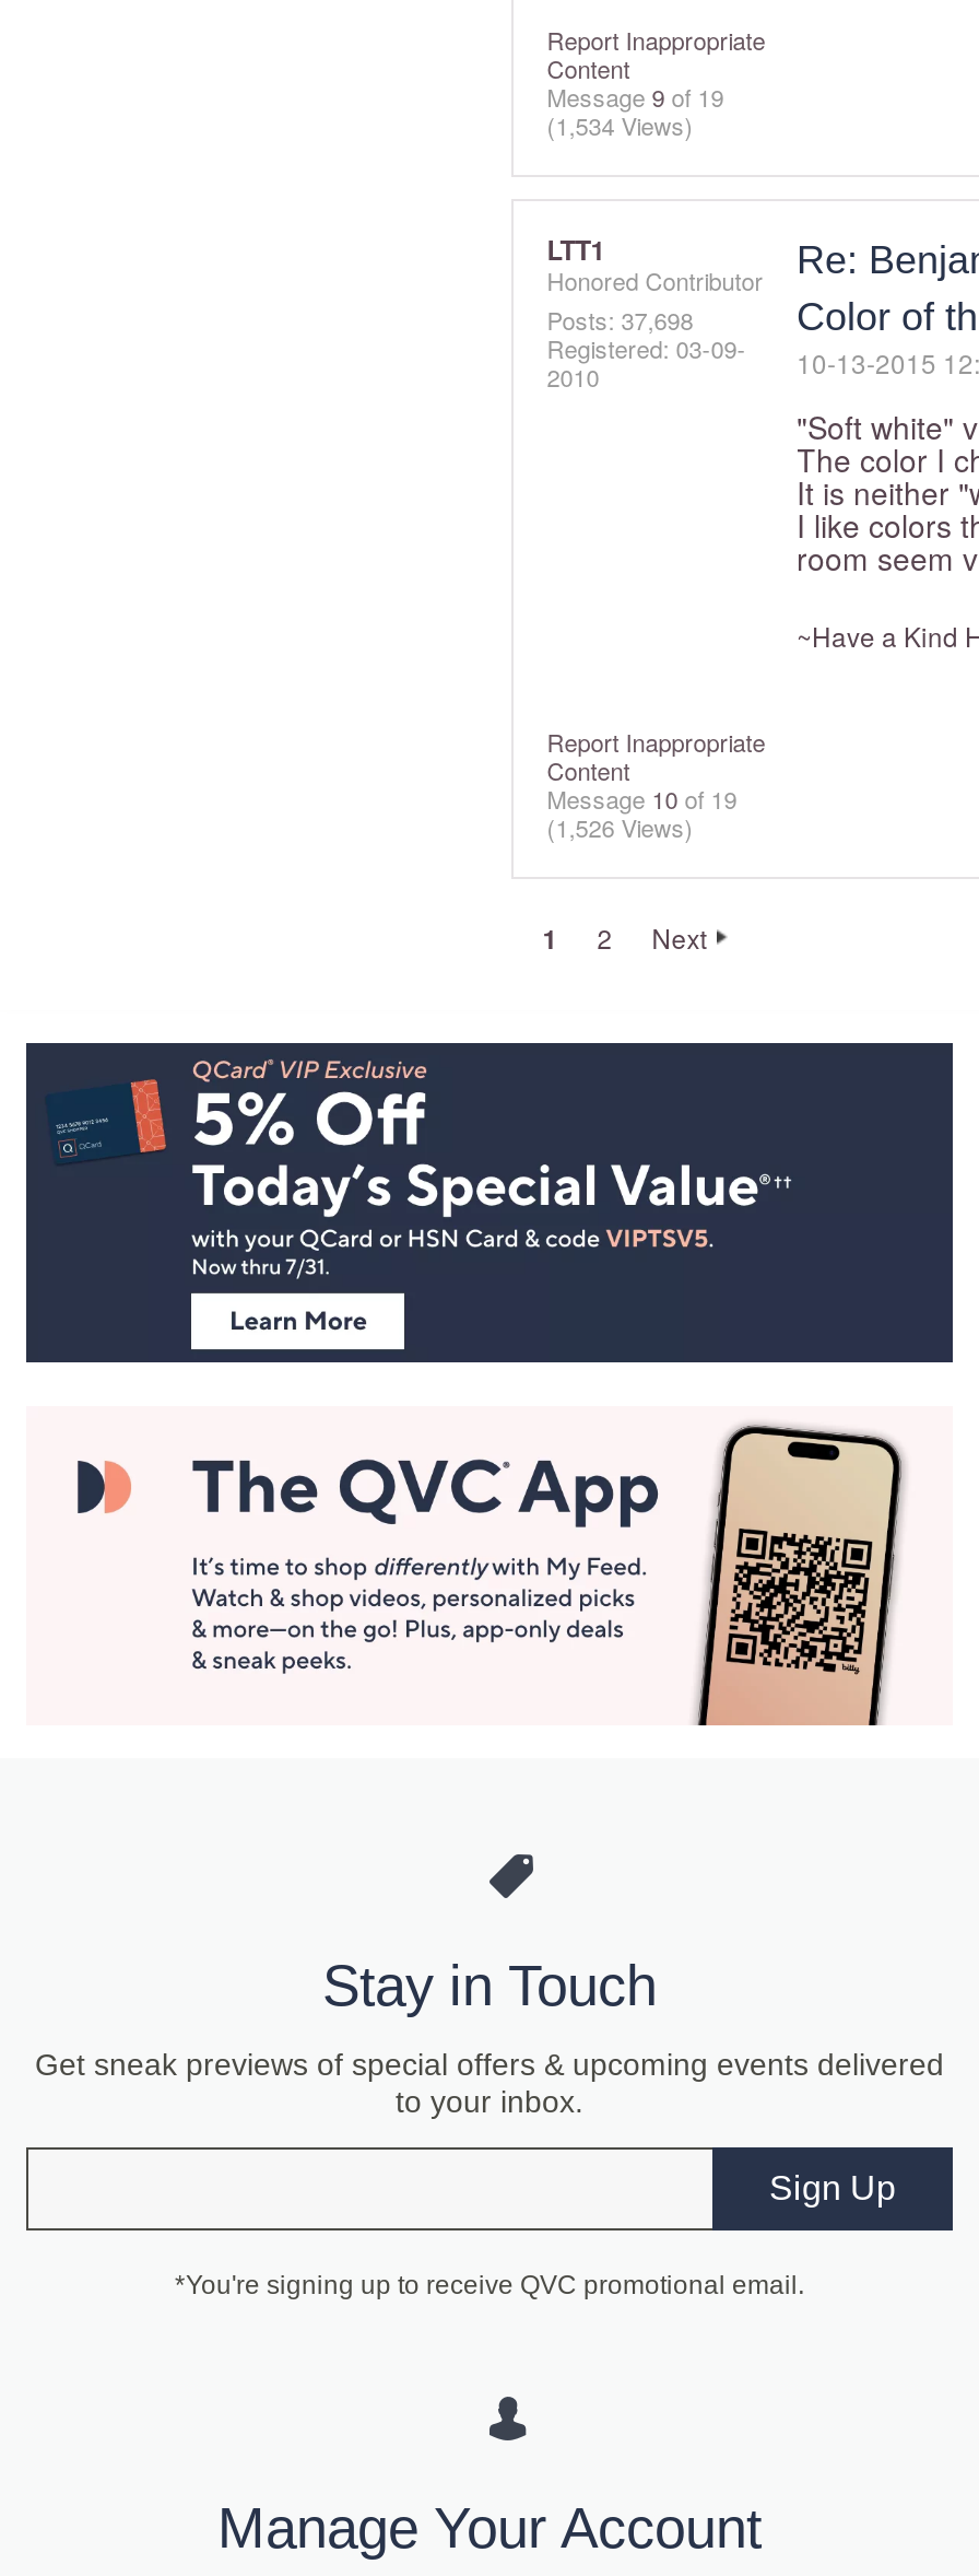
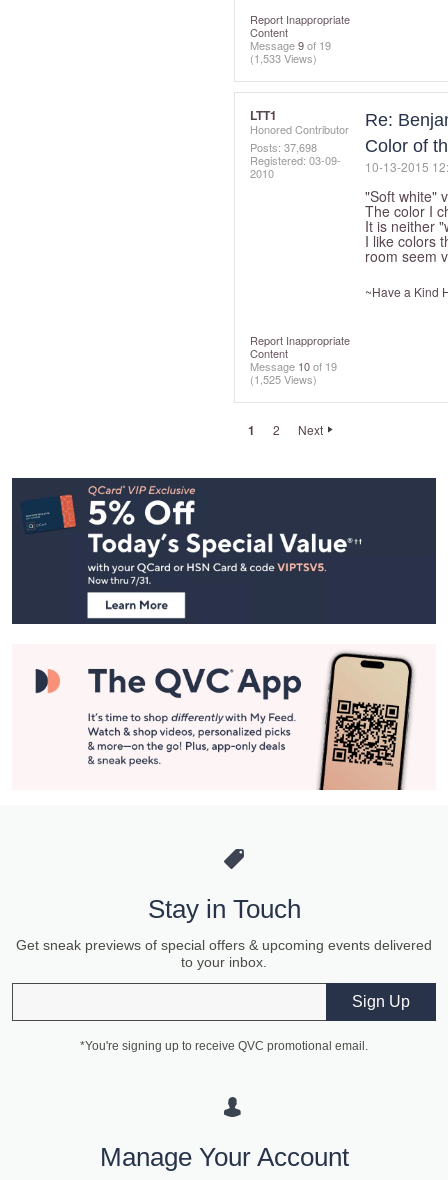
[547,106,693,141] (1,534 Views) -> [250,49,317,65] (1,533 Views)
[547,808,693,843] (1,526 Views) -> [250,370,317,386] (1,525 Views)

